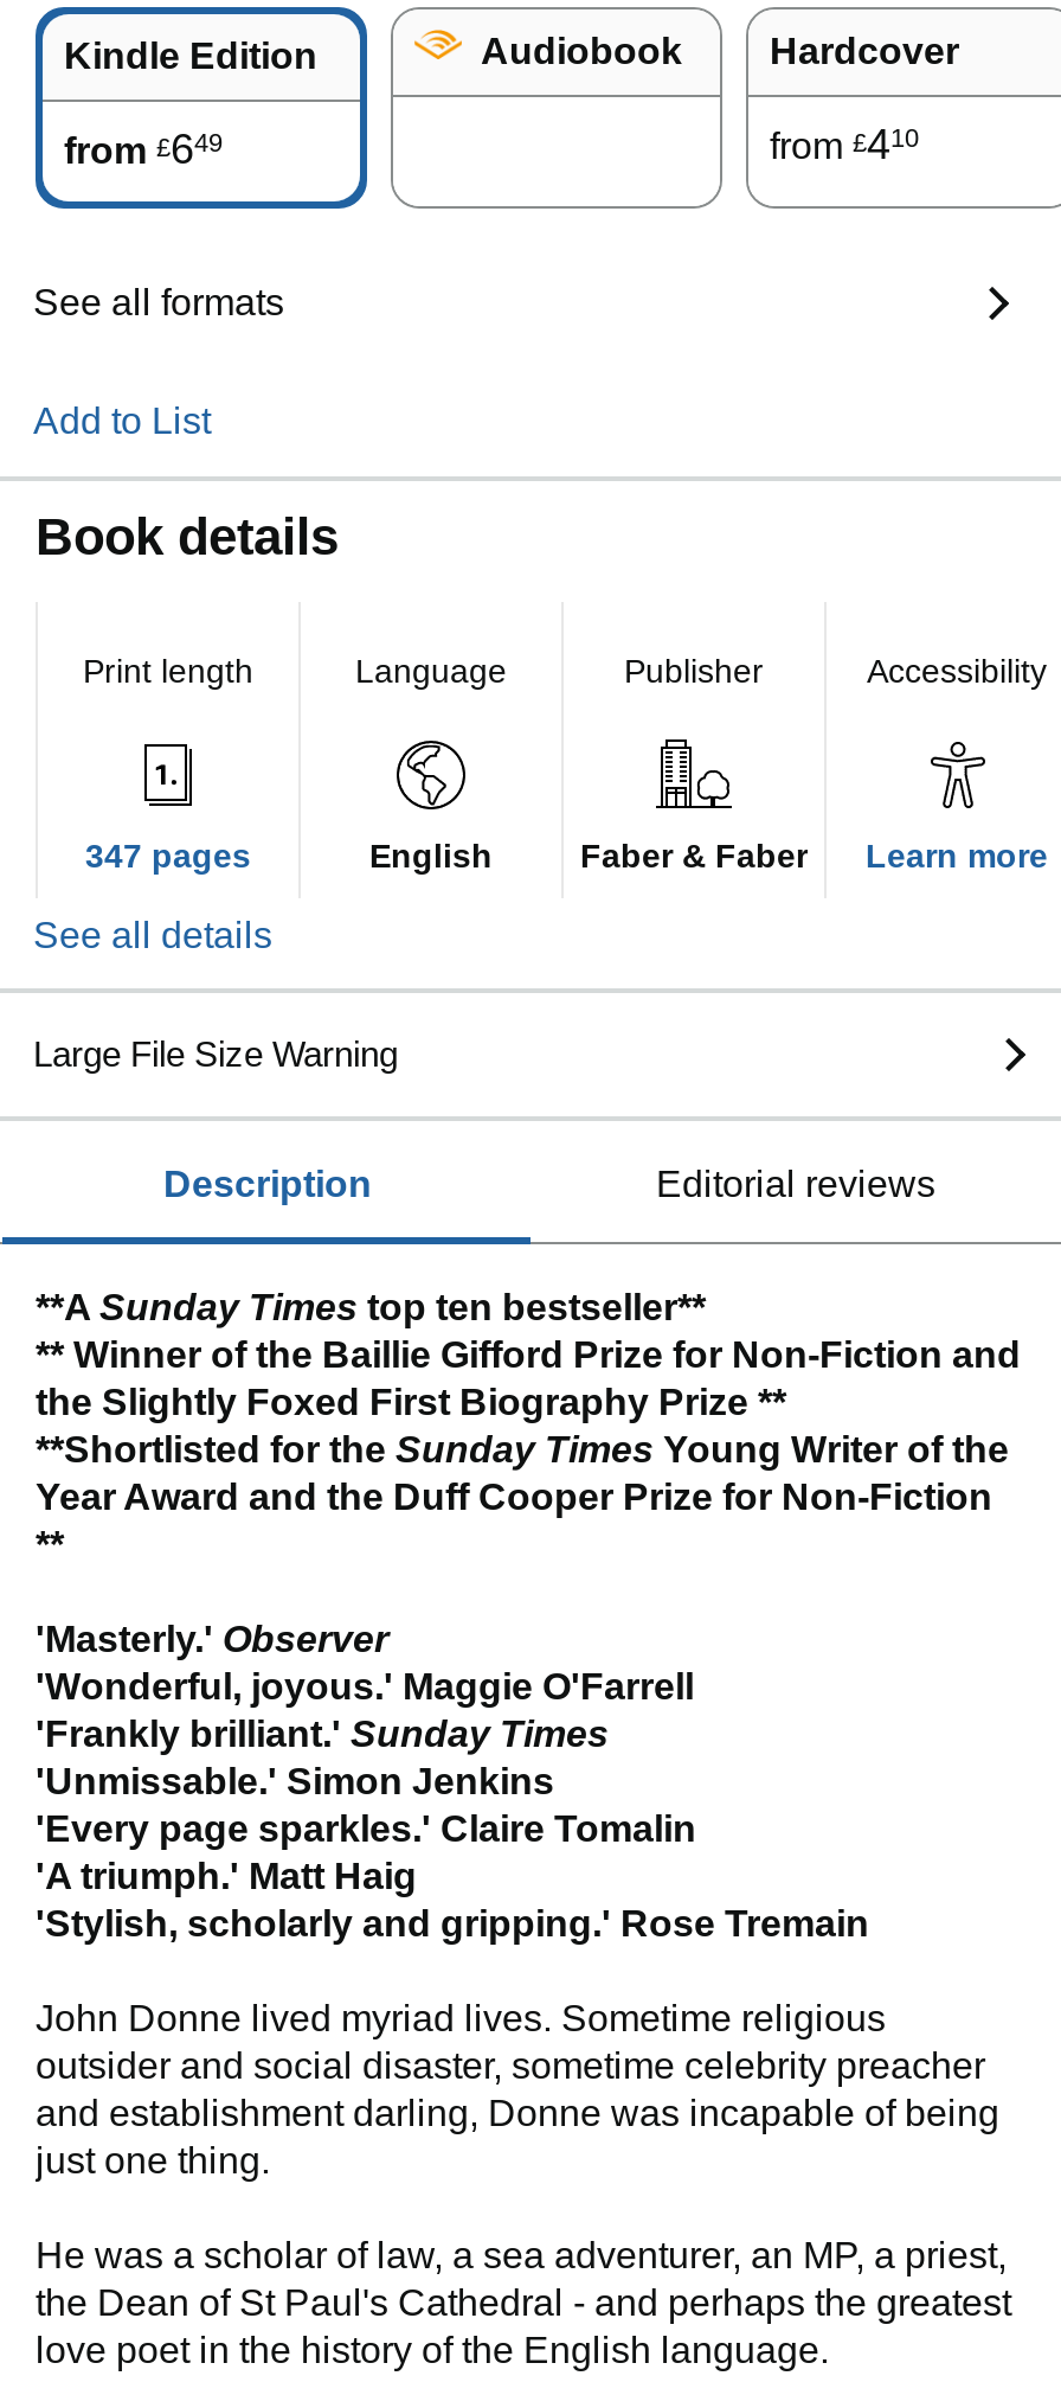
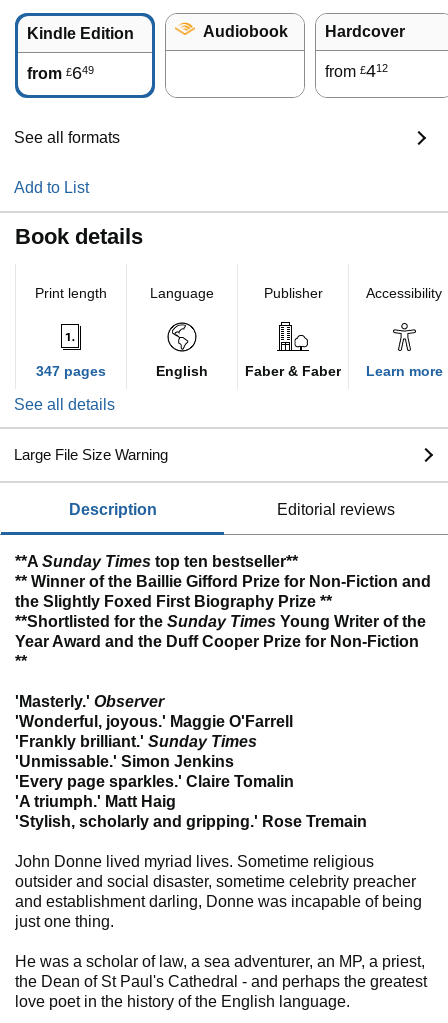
[770,121,919,169] from £410 -> [325,61,388,81] from £412

